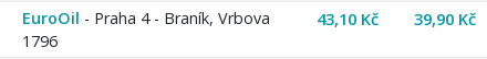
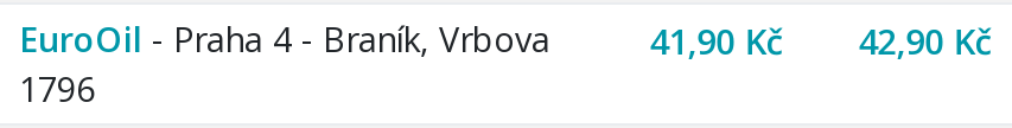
[316,8,378,30] 43,10 Kč -> [650,17,783,65] 41,90 Kč
[414,8,476,30] 39,90 Kč -> [858,17,991,65] 42,90 Kč

